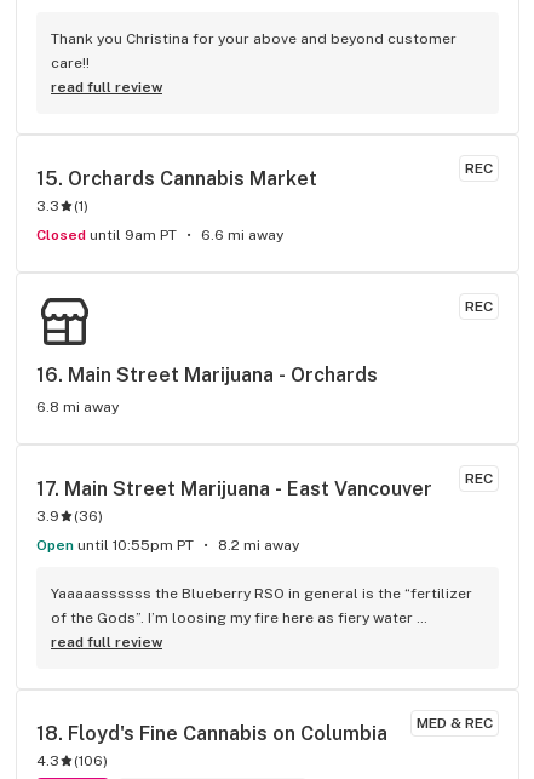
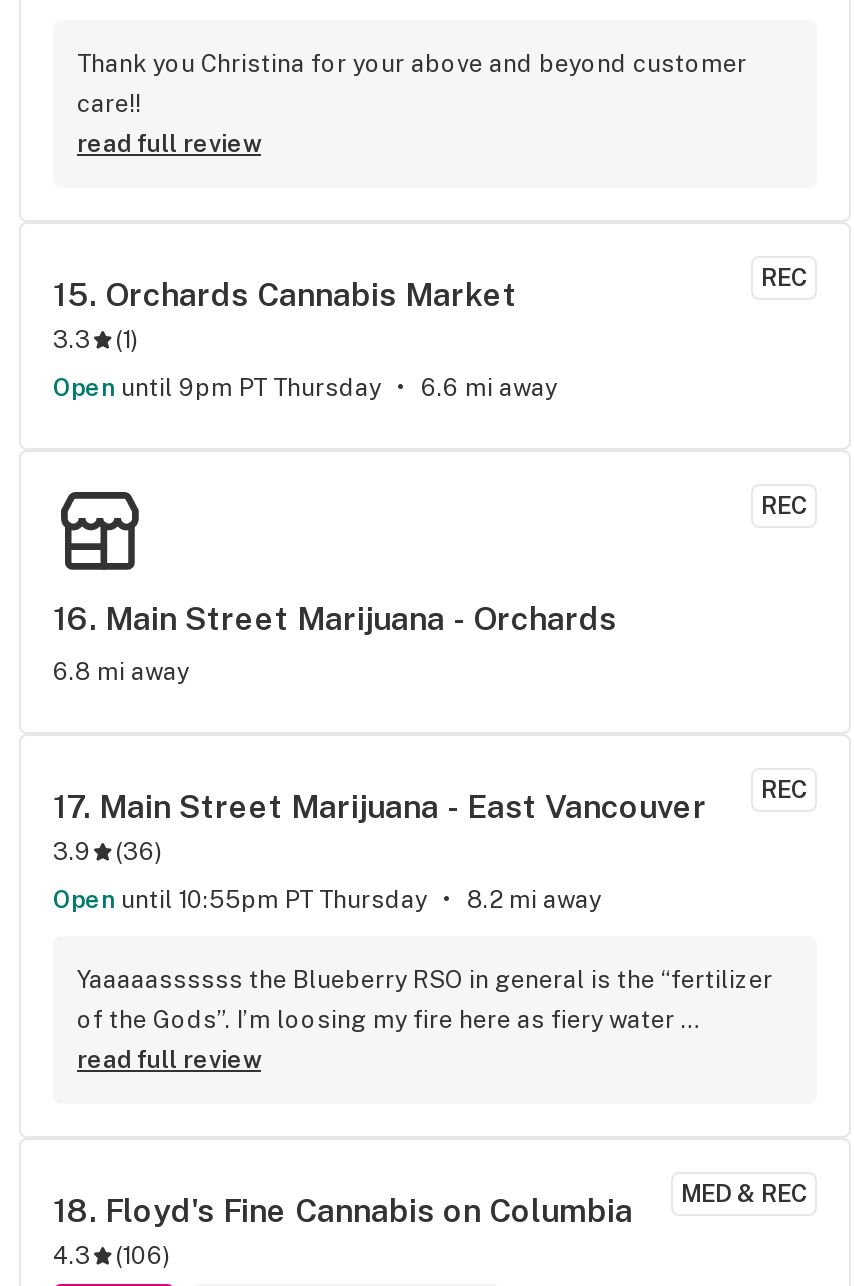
[46,227,177,244] Closed until 9am PT -> [71,374,381,402] Open until 9pm PT Thursday
[47,537,194,554] Open until 10:55pm PT -> [71,886,427,914] Open until 10:55pm PT Thursday

